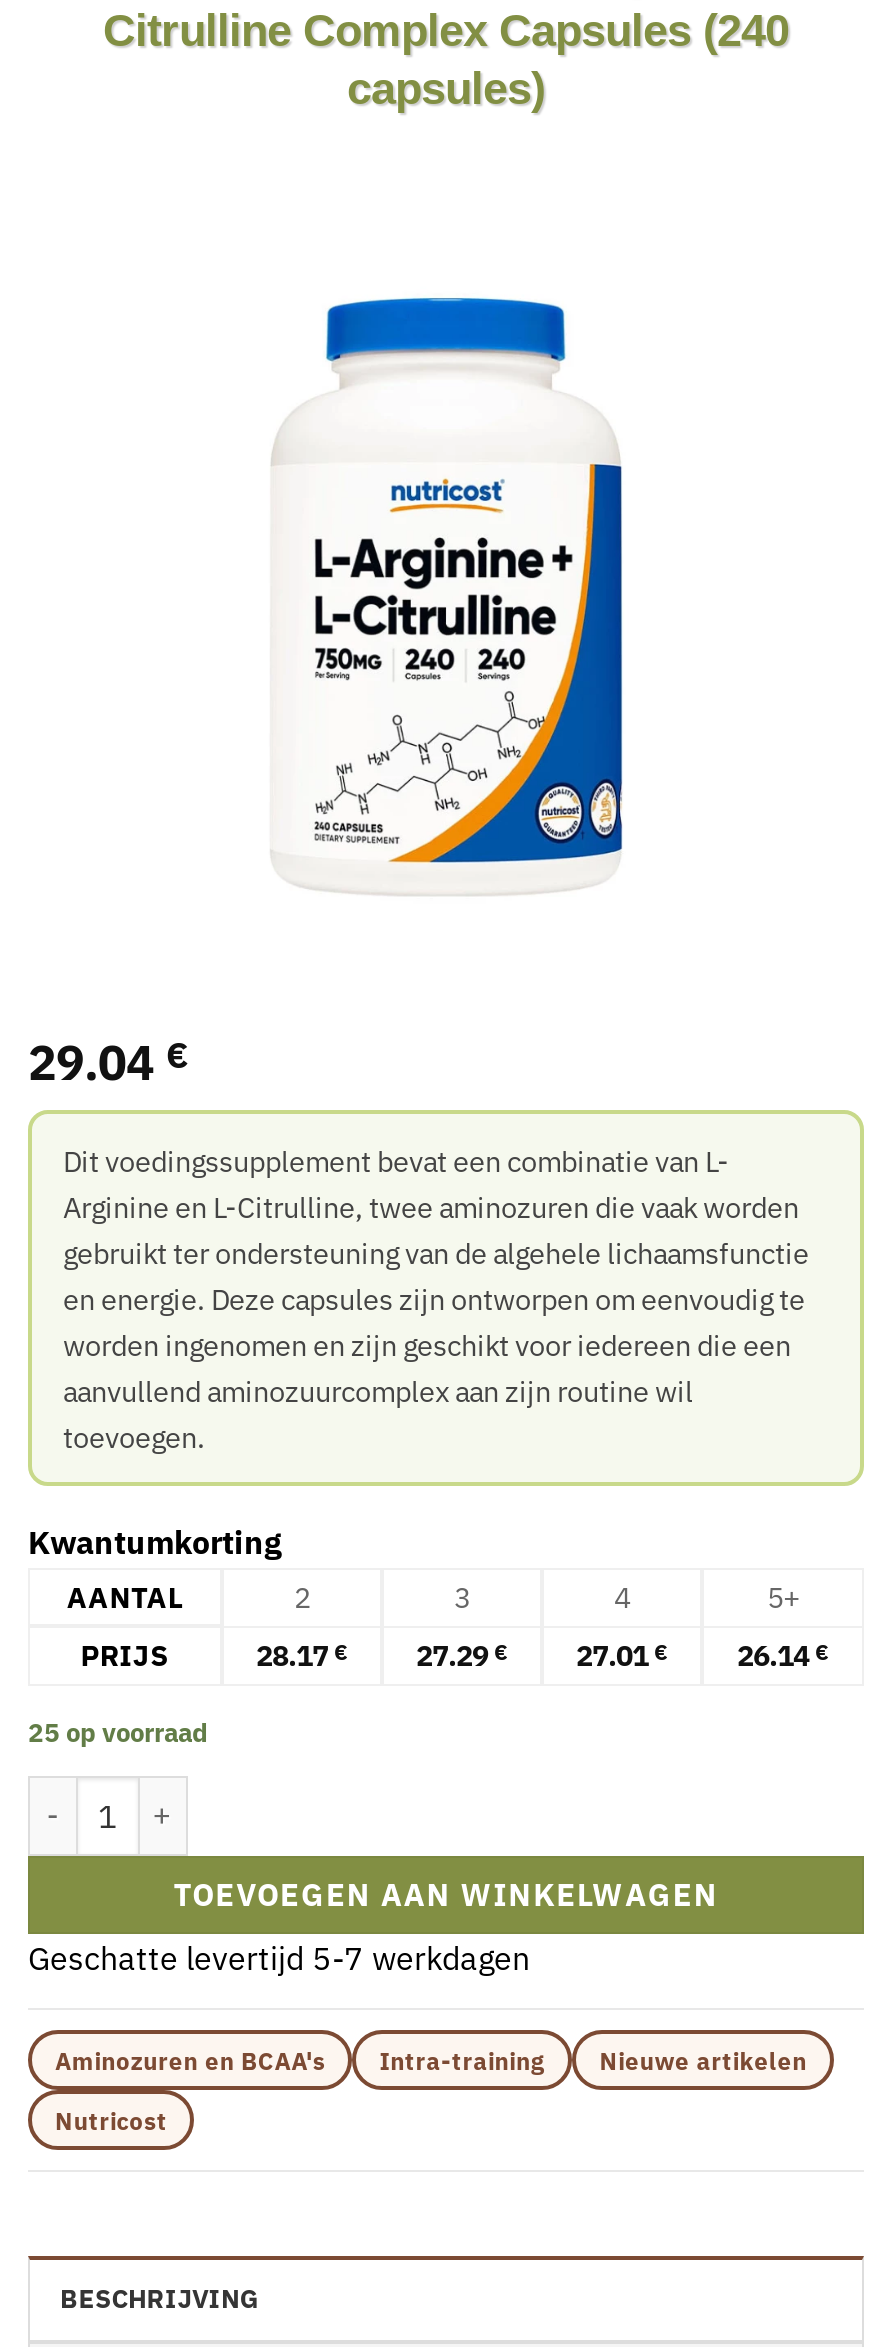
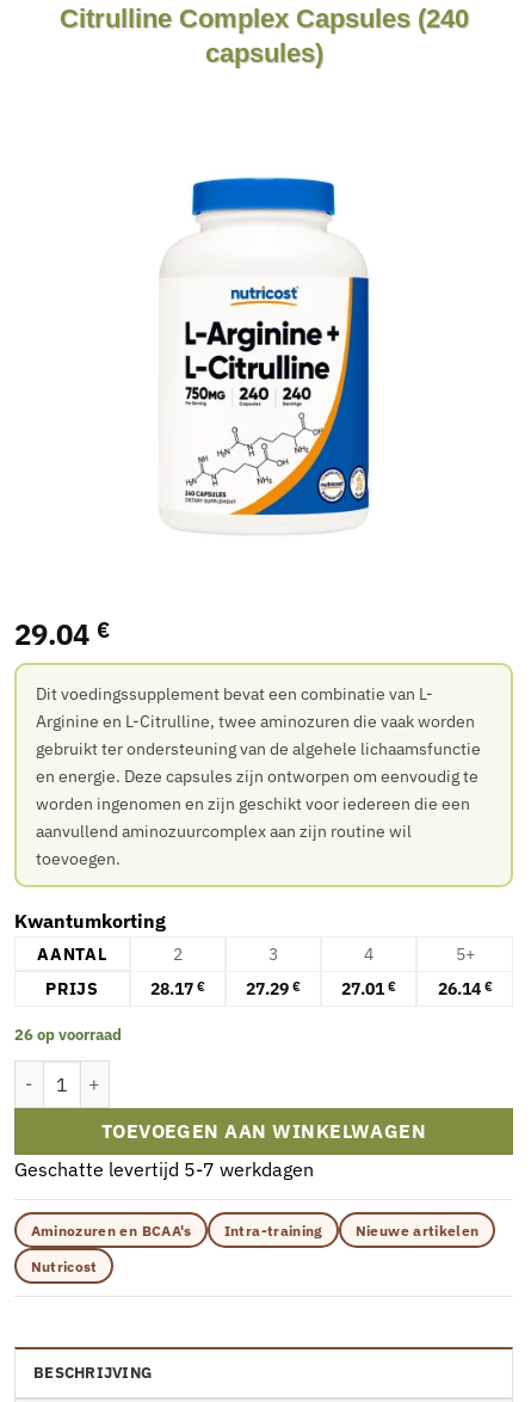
[28,1716,208,1750] 25 op voorraad -> [14,1025,122,1045] 26 op voorraad

